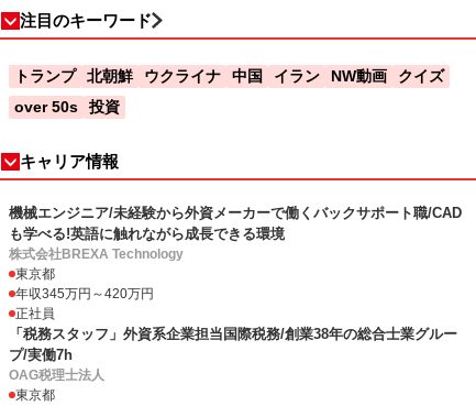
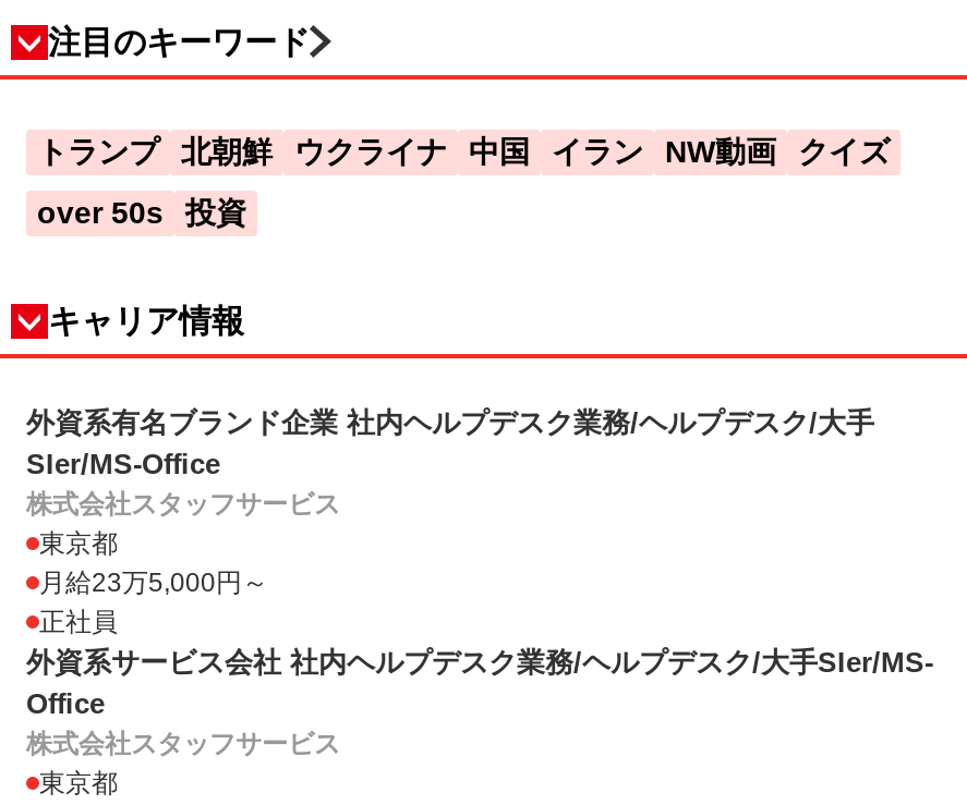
[9,205,462,262] 機械エンジニア/未経験から外資メーカーで働くバックサポート職/CAD | も学べる!英語に触れながら成長できる環境 | 株式会社BREXA Technology -> [26,406,874,520] 外資系有名ブランド企業 社内ヘルプデスク業務/ヘルプデスク/大手 | SIer/MS-Office | 株式会社スタッフサービス
[15,286,154,301] 年収345万円～420万円 -> [39,568,268,598] 月給23万5,000円～
[9,326,457,383] 「税務スタッフ」外資系企業担当国際税務/創業38年の総合士業グルー | プ/実働7h | OAG税理士法人 -> [26,646,933,759] 外資系サービス会社 社内ヘルプデスク業務/ヘルプデスク/大手SIer/MS- | Office | 株式会社スタッフサービス

